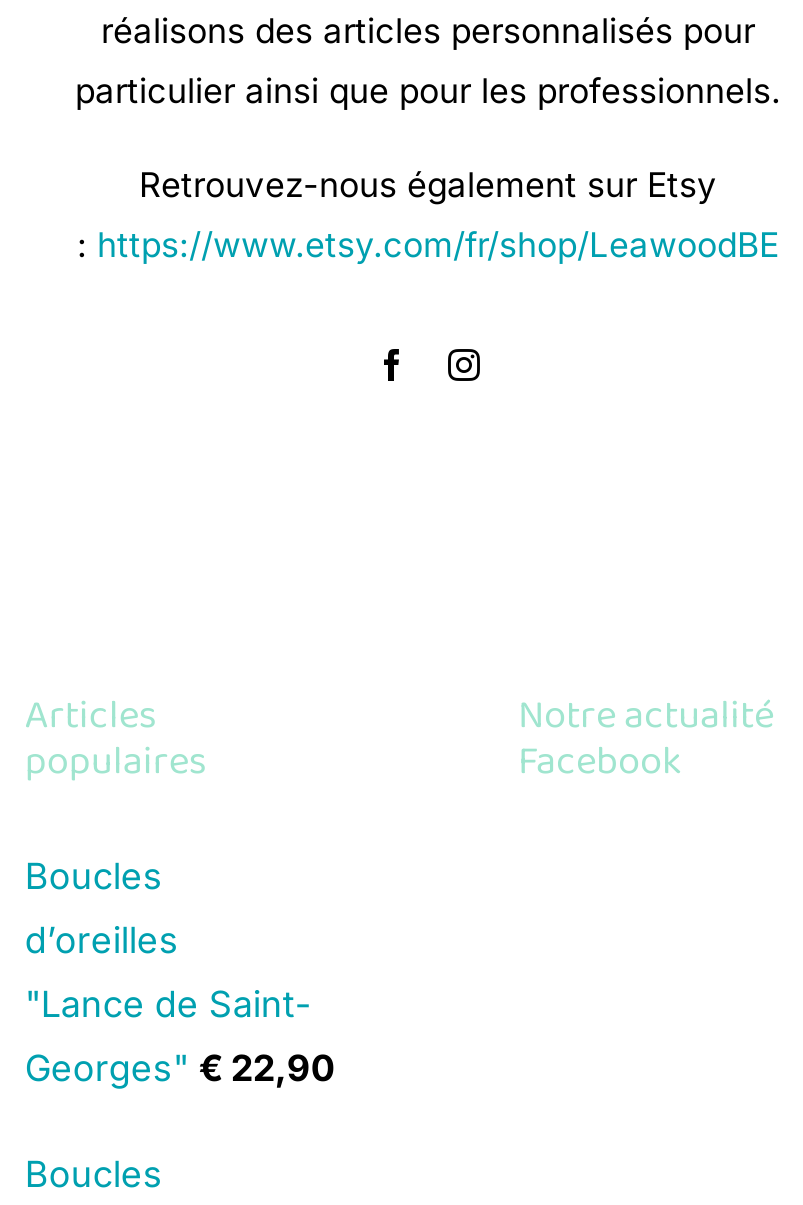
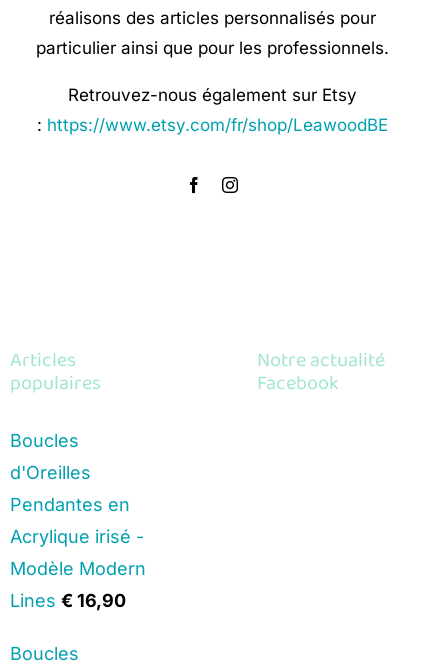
[25,919,335,1089] d’oreilles | "Lance de Saint- | Georges" €22,90 -> [10,462,146,611] d'Oreilles | Pendantes en | Acrylique irisé - | Modèle Modern | Lines €16,90

